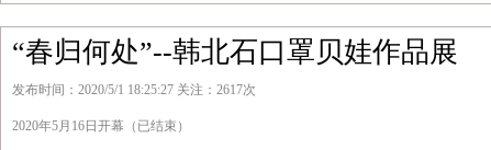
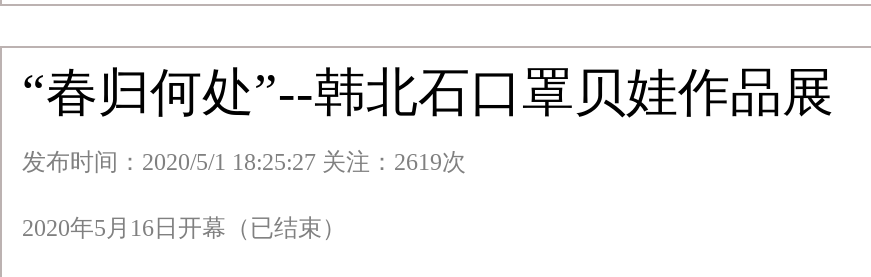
[12,83,256,98] 发布时间：2020/5/1 18:25:27 关注：2617次 -> [22,149,466,177] 发布时间：2020/5/1 18:25:27 关注：2619次

